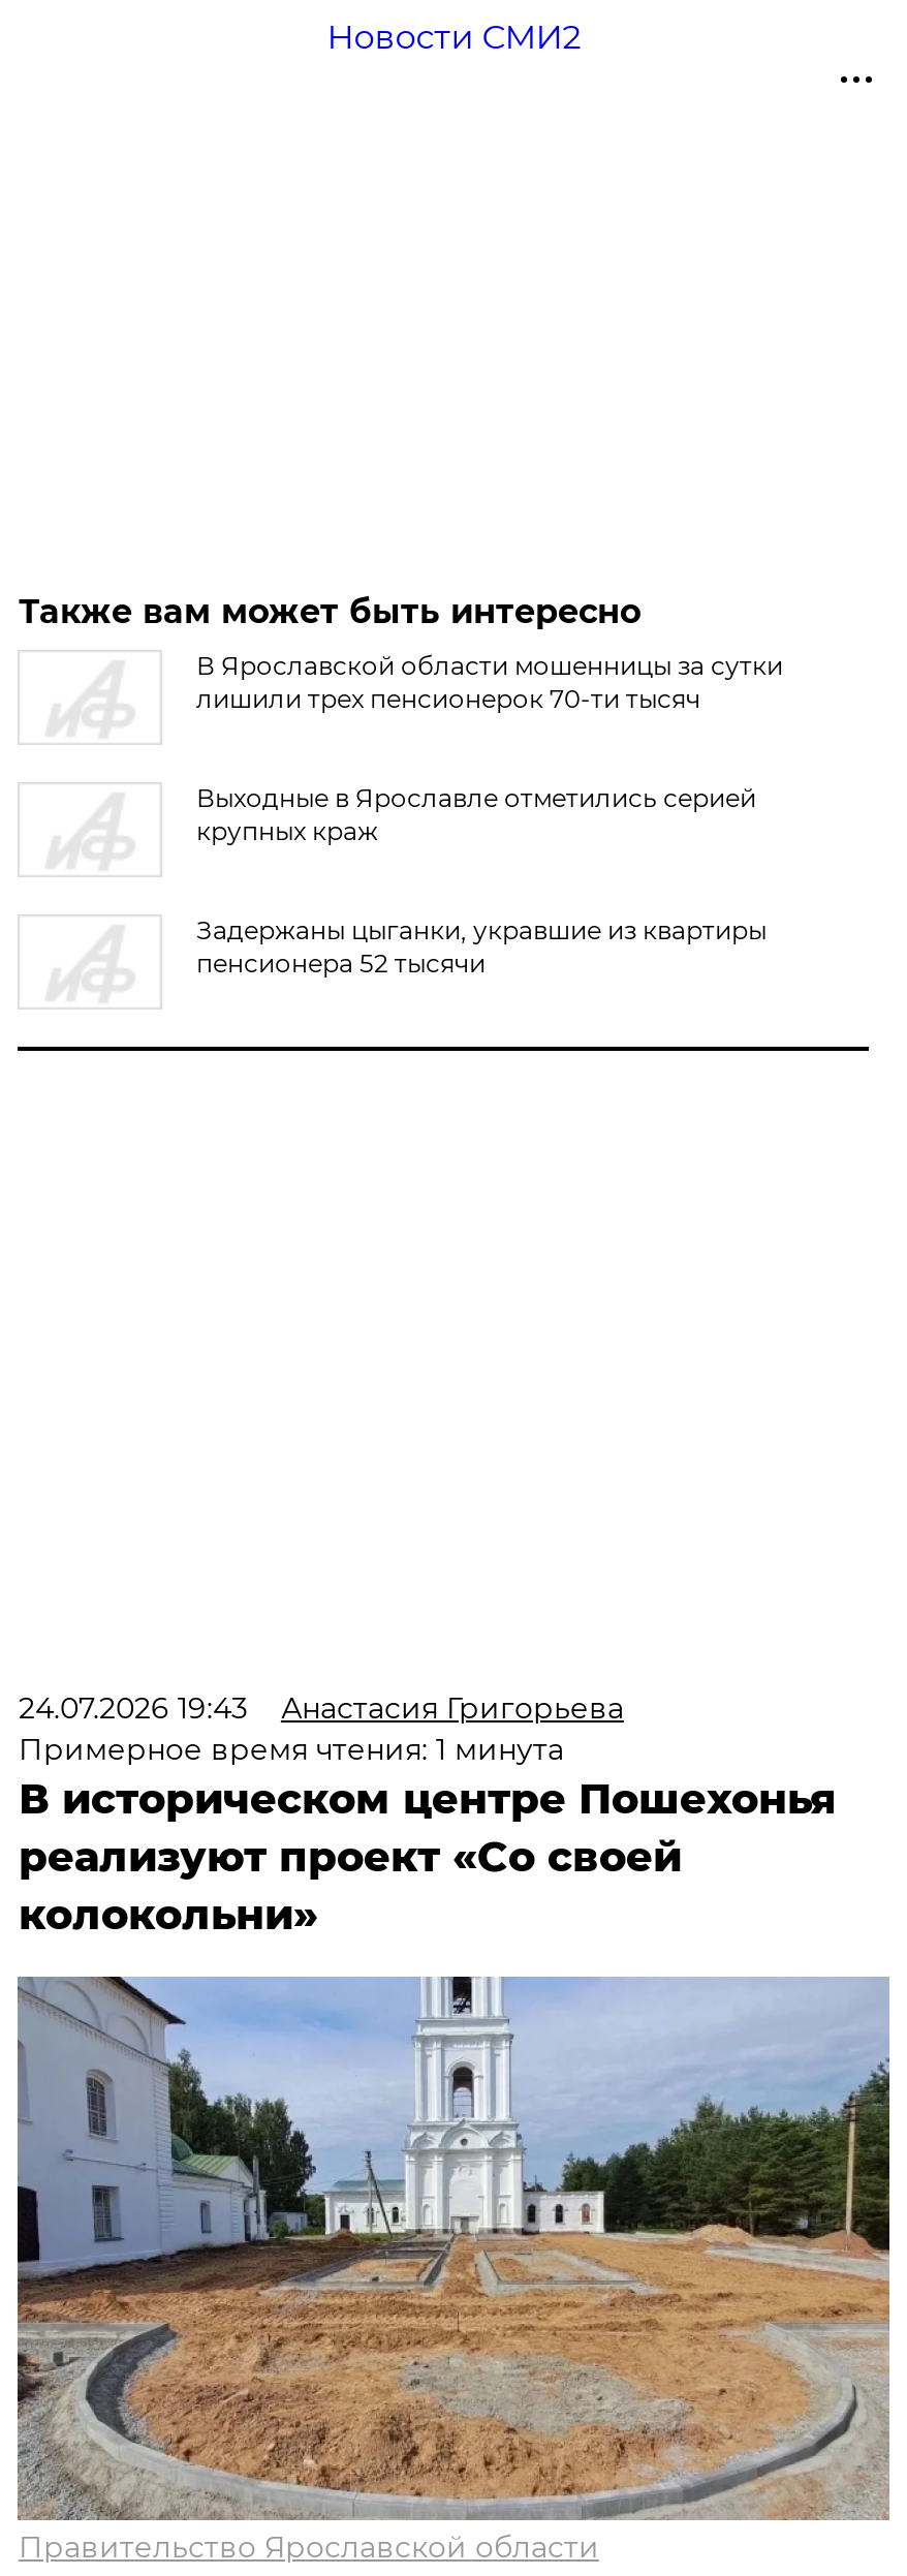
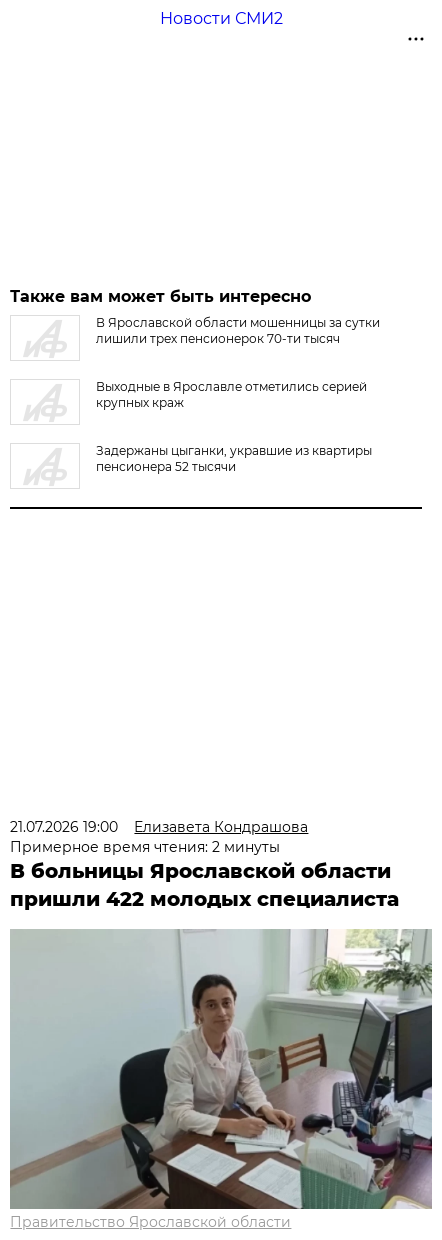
[18,1689,837,1939] 24.07.2026 19:43 | Анастасия Григорьева | Примерное время чтения: 1 минута | В историческом центре Пошехонья | реализуют проект «Со своей | колокольни» -> [10,818,399,911] 21.07.2026 19:00 | Елизавета Кондрашова | Примерное время чтения: 2 минуты | В больницы Ярославской области | пришли 422 молодых специалиста
[15,1942,892,2522] [image] -> [10,928,432,1210] [image]

